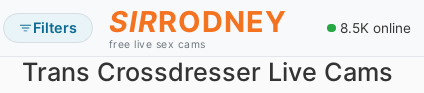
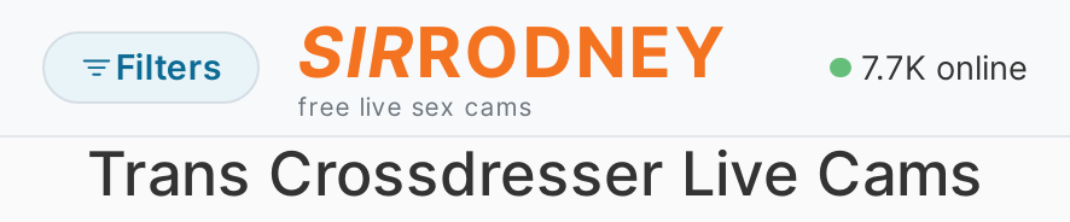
[340,20,411,36] 8.5K online -> [861,48,1028,87] 7.7K online

